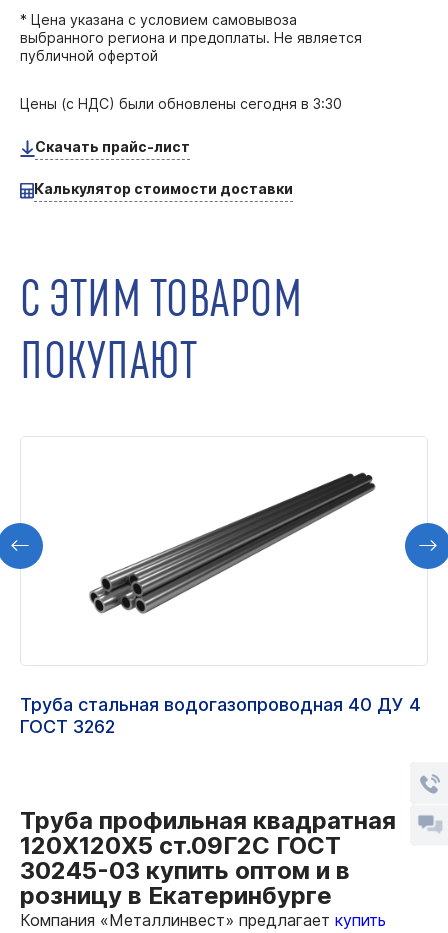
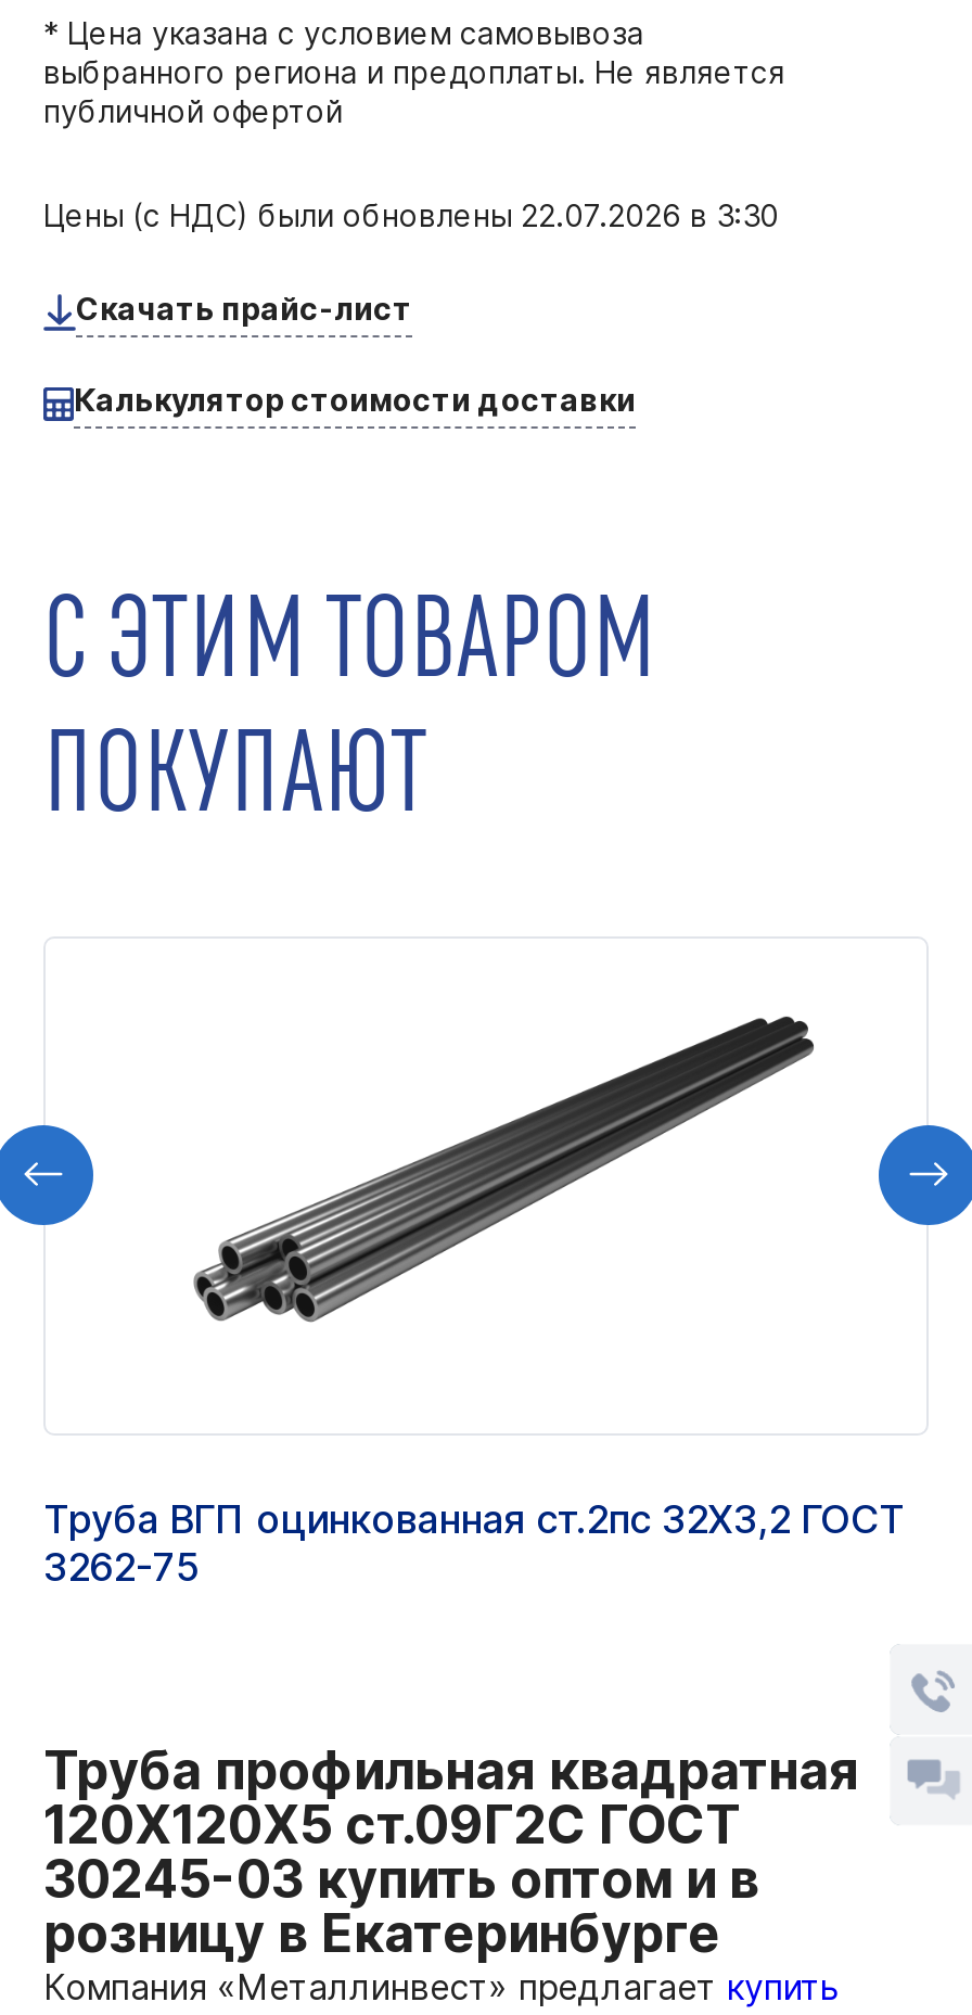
[20,94,342,111] Цены (с НДС) были обновлены сегодня в 3:30 -> [43,195,779,232] Цены (с НДС) были обновлены 22.07.2026 в 3:30
[20,694,421,737] Труба стальная водогазопроводная 40 ДУ 4 | ГОСТ 3262 -> [43,1496,905,1589] Труба ВГП оцинкованная ст.2пс 32Х3,2 ГОСТ | 3262-75

